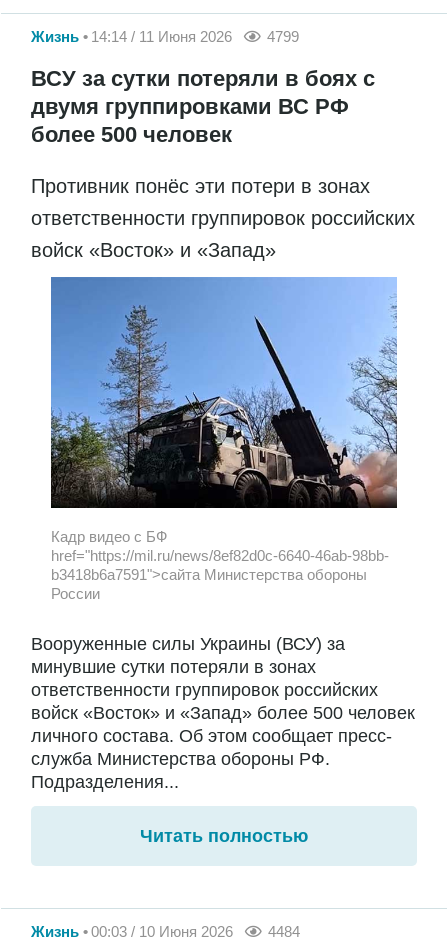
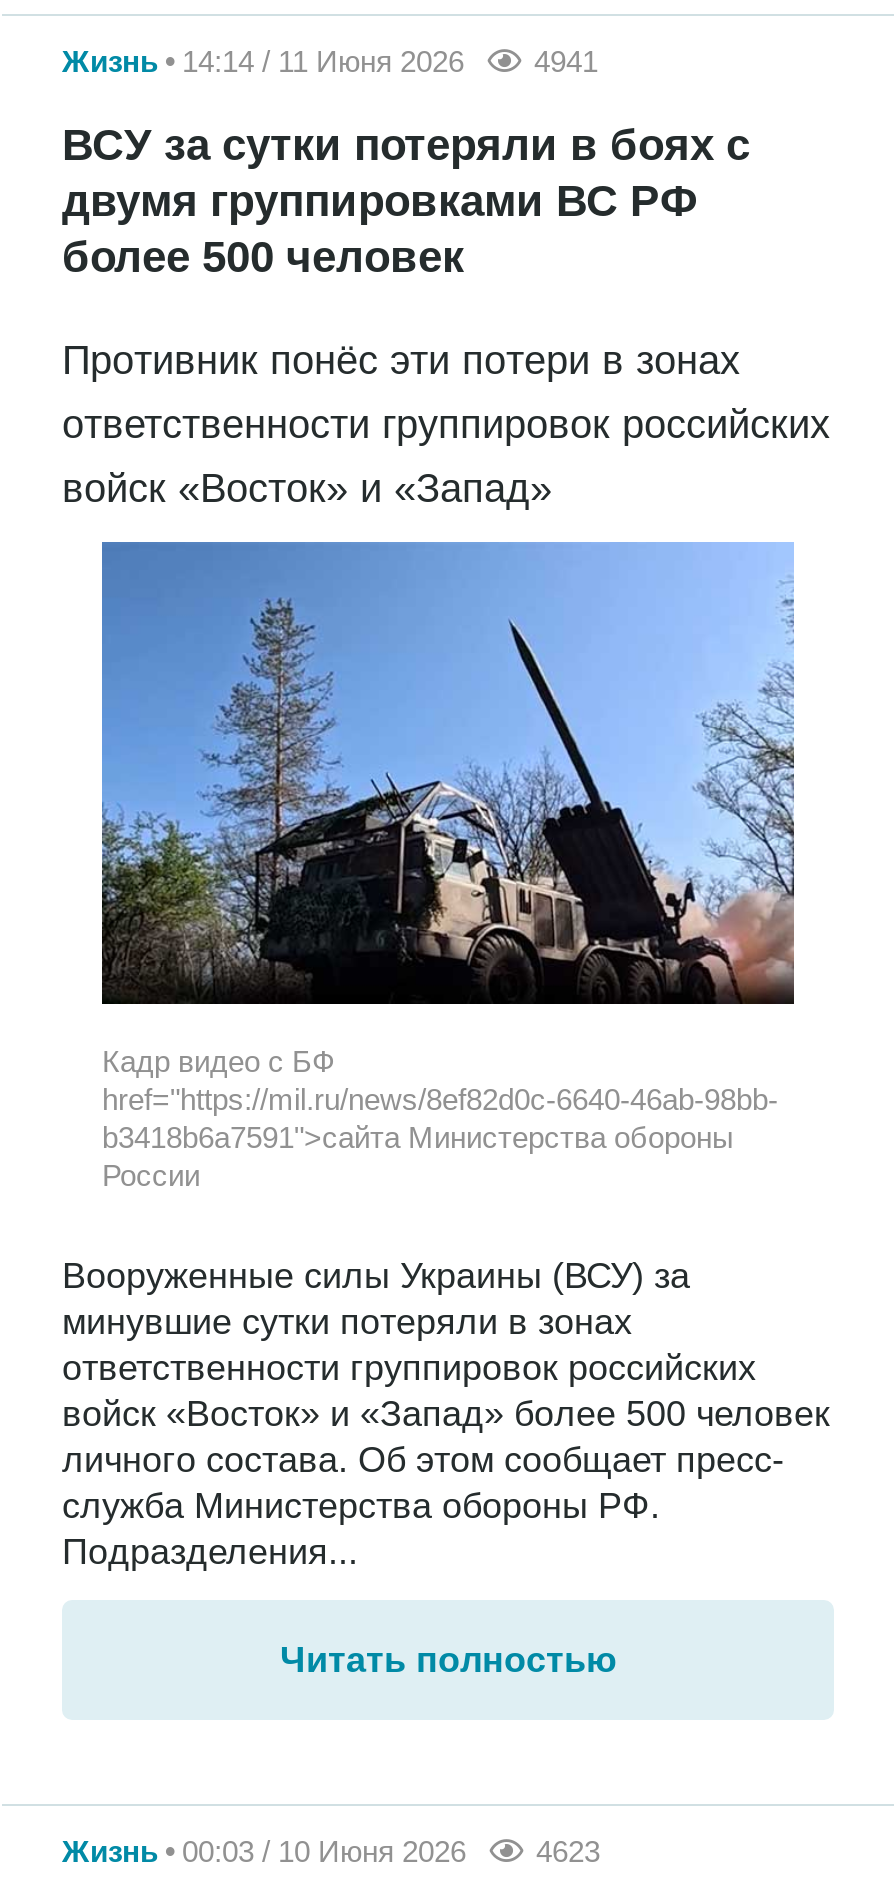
[267,28,299,45] 4799 -> [534,43,598,77] 4941
[268,923,300,940] 4484 -> [536,1835,600,1869] 4623

